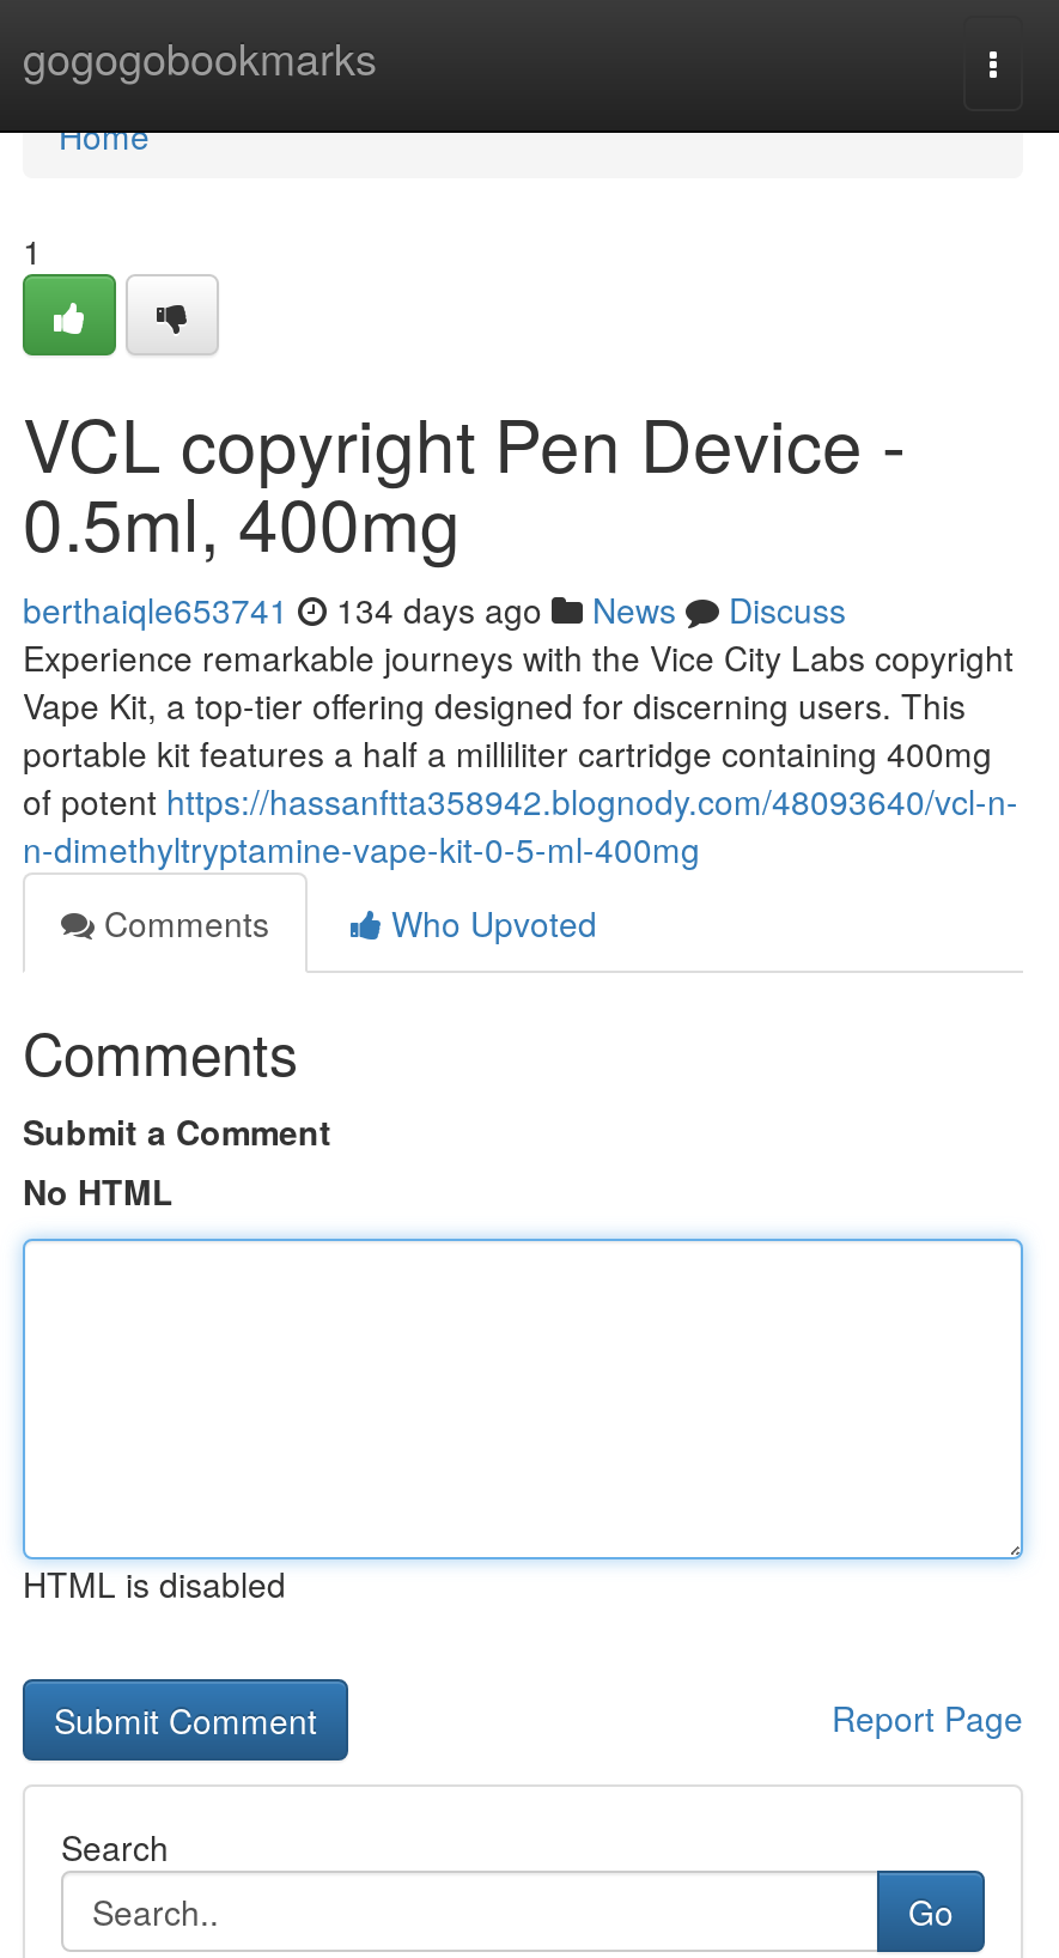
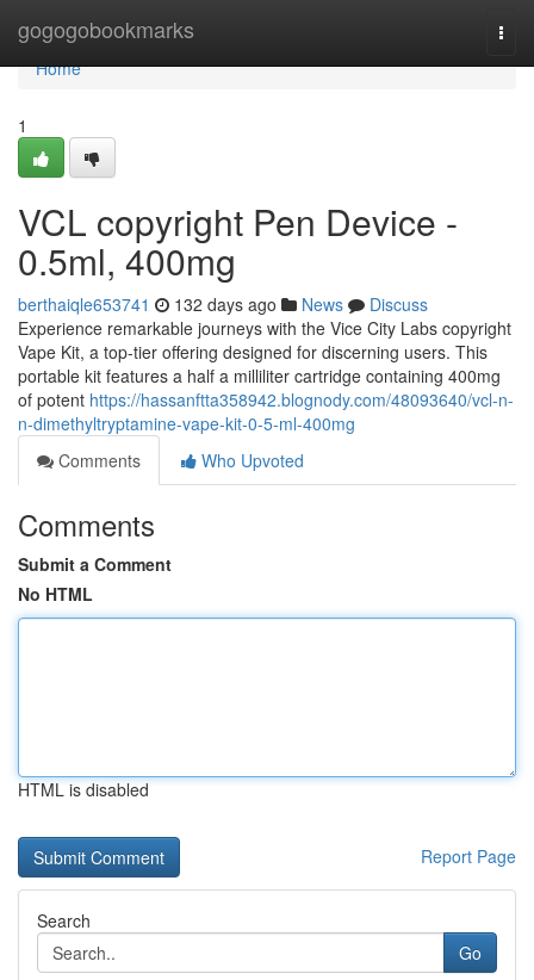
[23,585,846,633] berthaiqle653741 134 days ago News Discuss -> [18,292,428,316] berthaiqle653741 132 days ago News Discuss

